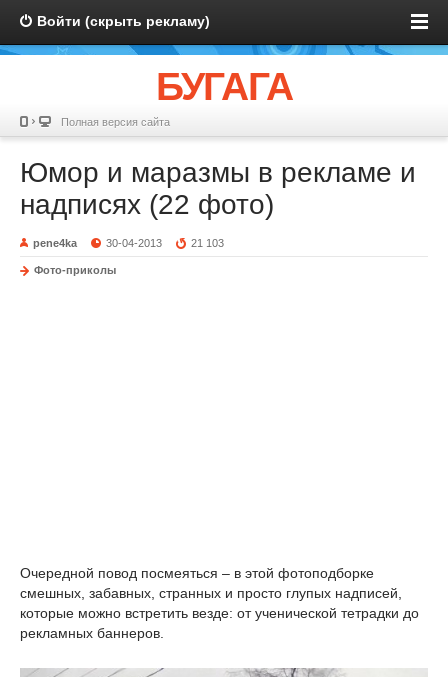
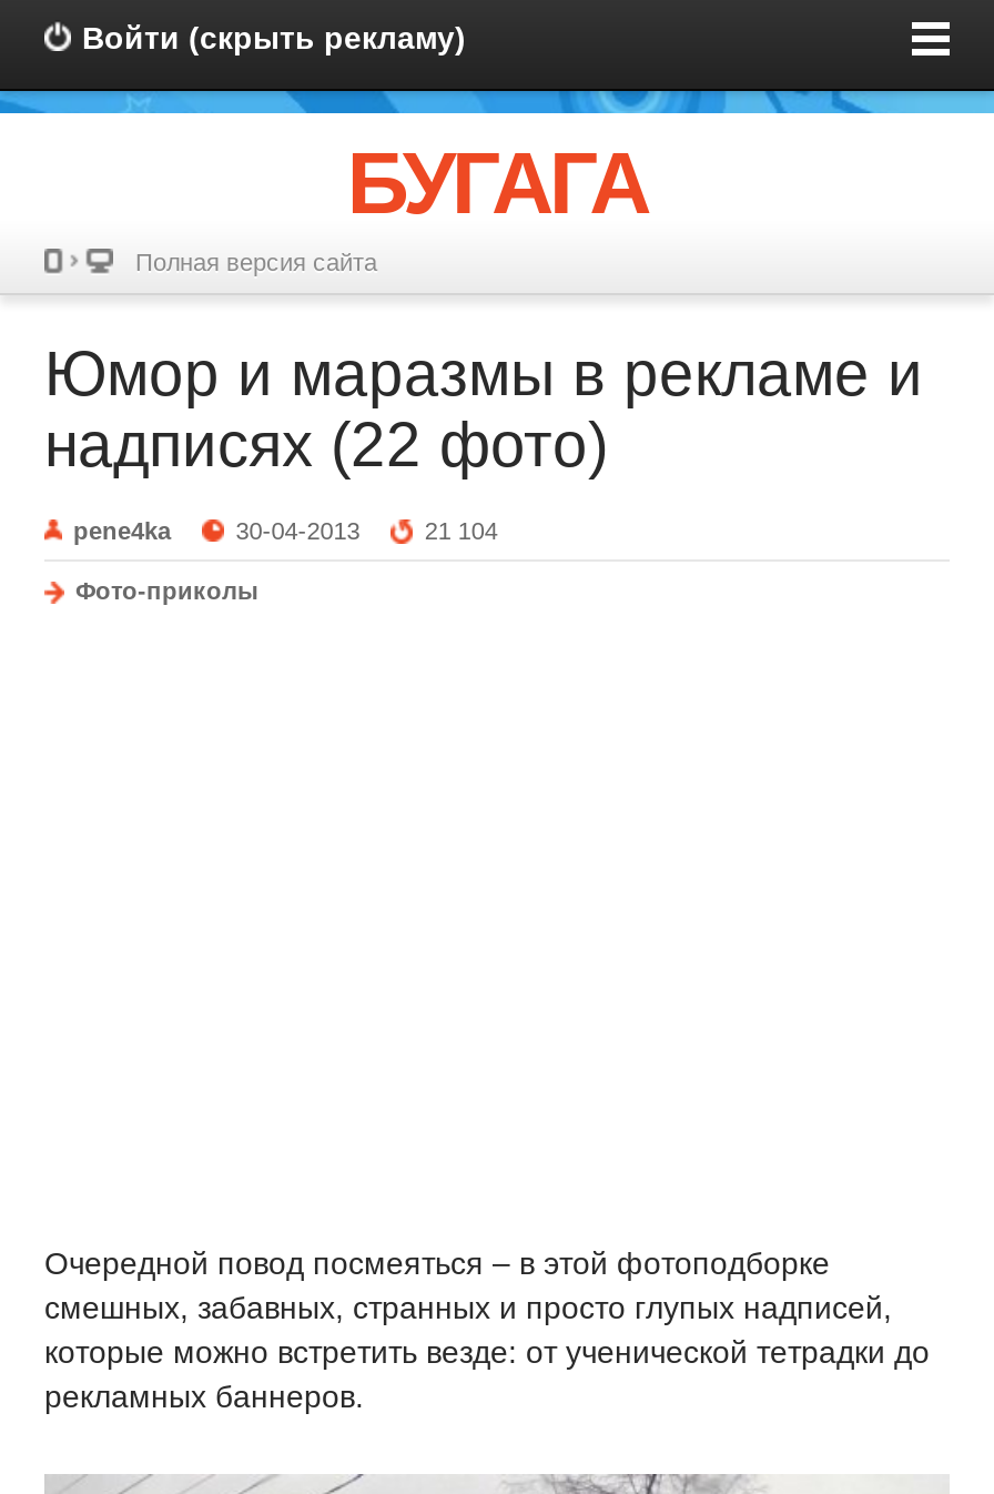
[191,237,224,249] 21 103 -> [425,517,498,544] 21 104

